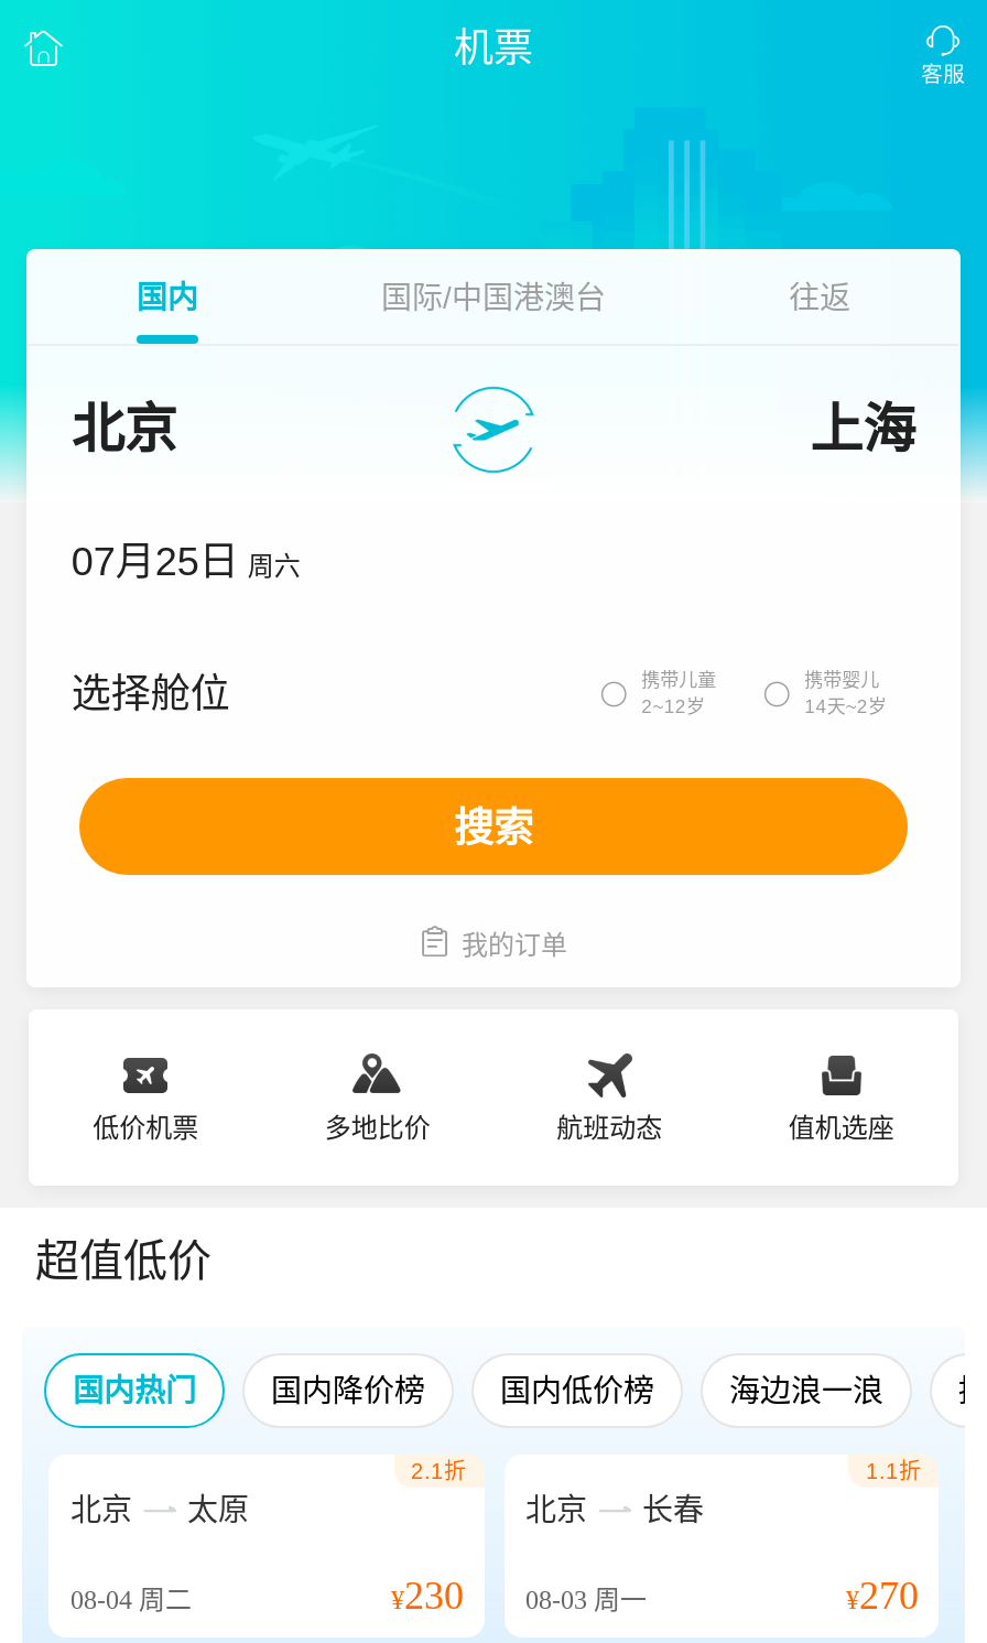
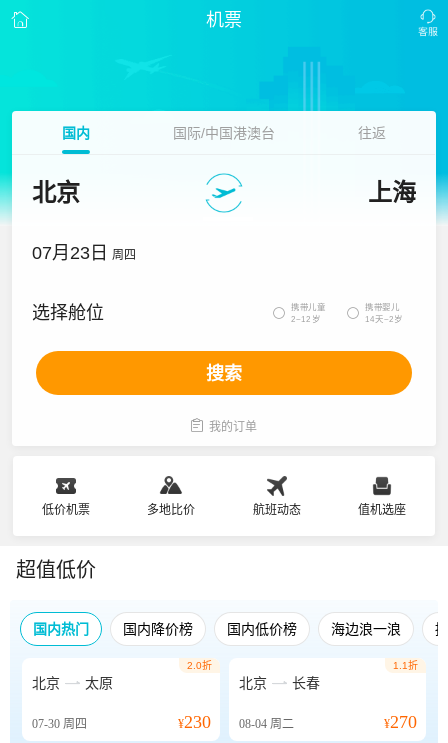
[71,540,300,584] 07月25日 周六 -> [32,243,136,263] 07月23日 周四
[411,1459,466,1483] 2.1折 -> [186,660,211,671] 2.0折
[70,1585,192,1615] 08-04周二 -> [32,717,87,731] 07-30周四
[391,1574,647,1618] ¥230 08-03周一 -> [177,712,293,732] ¥230 08-04周二

